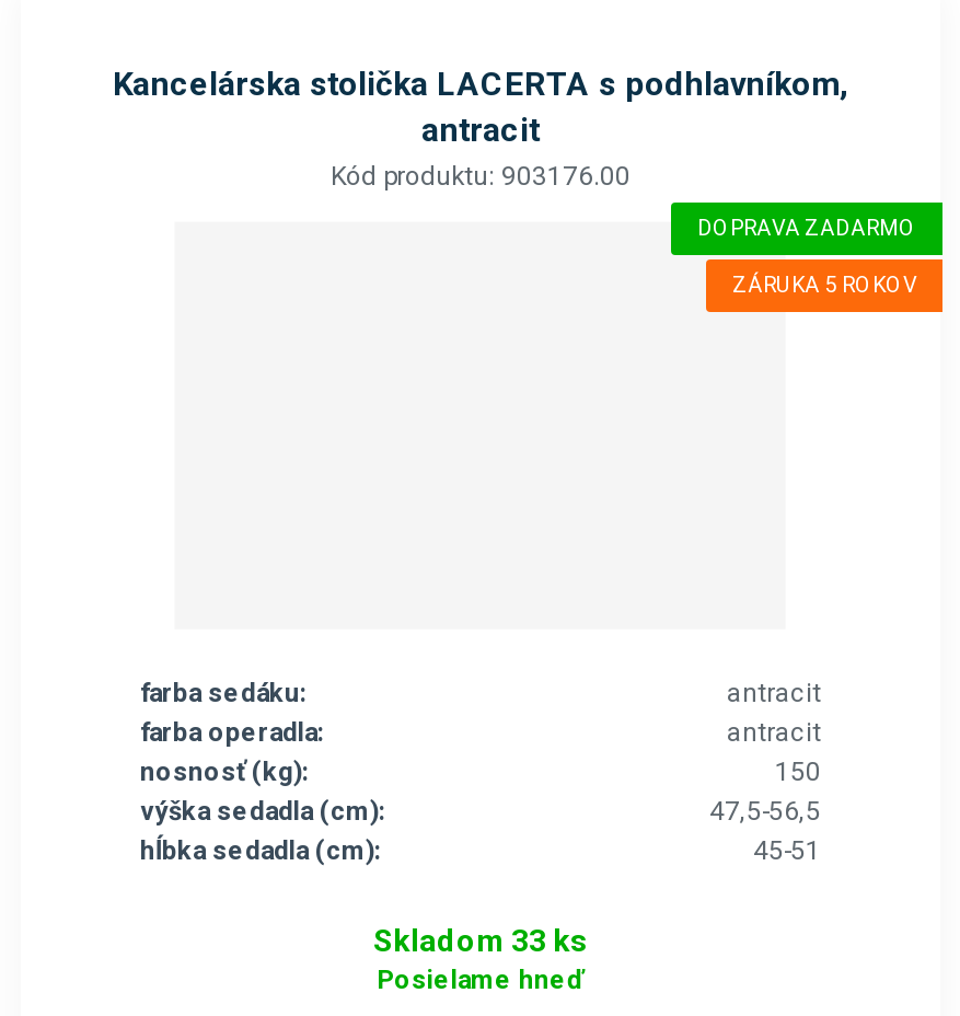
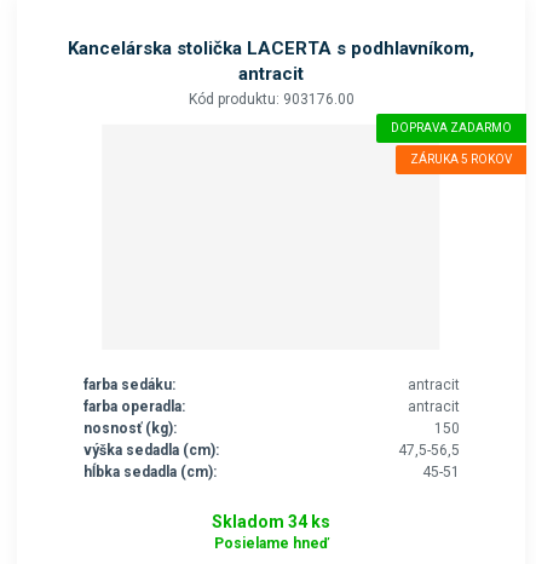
[373,923,588,958] Skladom 33 ks -> [212,512,330,531] Skladom 34 ks

